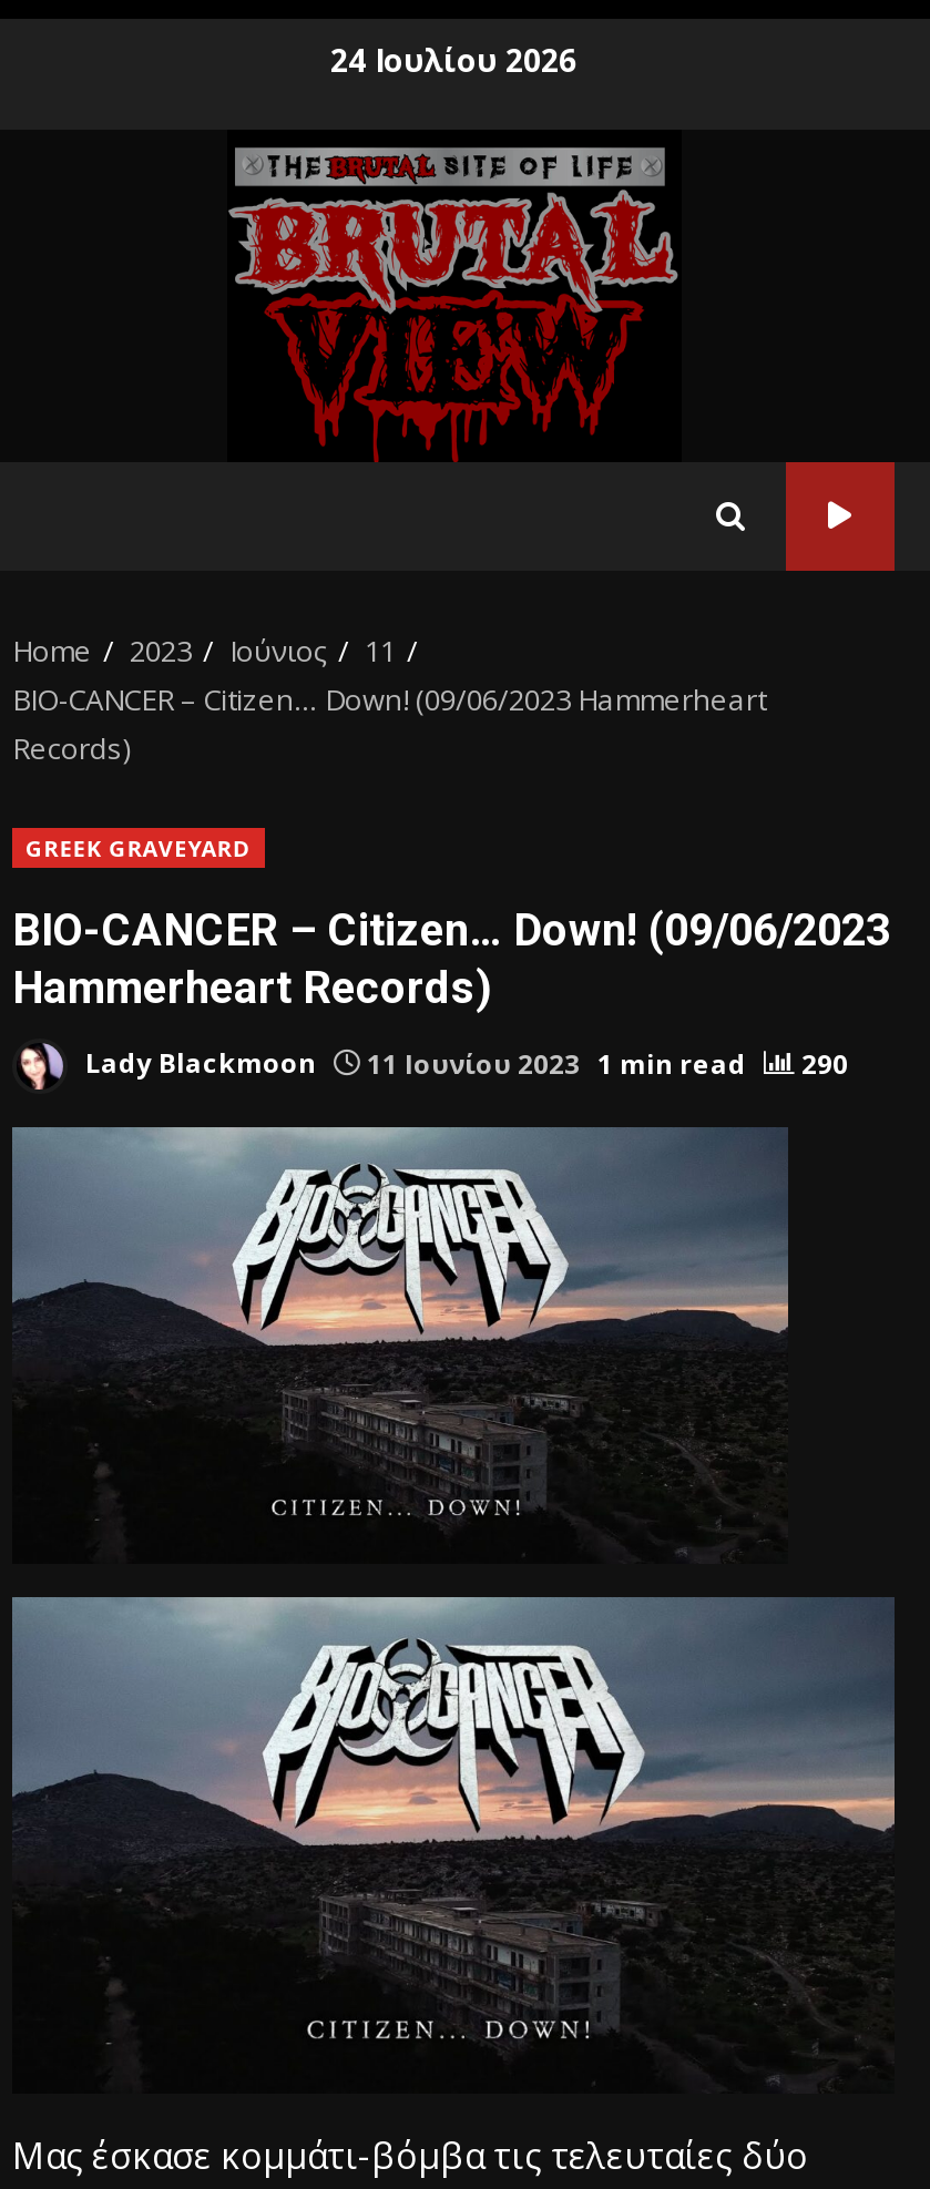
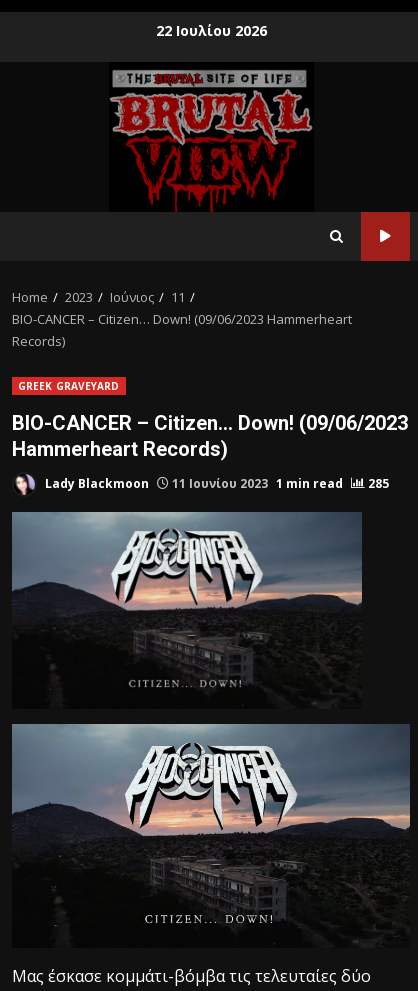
[330,38,576,80] 24 Ιουλίου 2026 -> [155,20,266,39] 22 Ιουλίου 2026
[79,1045,848,1082] Lady Blackmoon 11 Ιουνίου 2023 1 min read 290 -> [42,475,389,492] Lady Blackmoon 11 Ιουνίου 2023 1 min read 285

